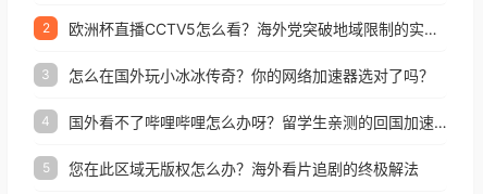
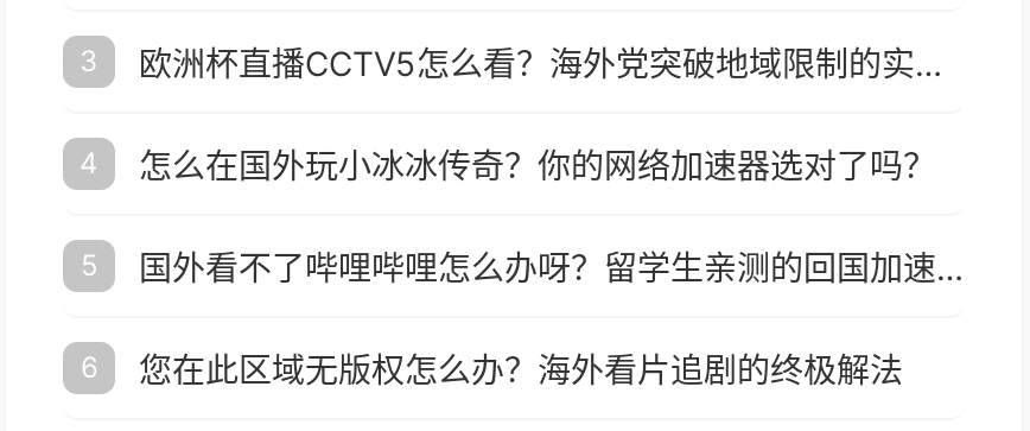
[42,20,49,36] 2 -> [80,43,98,78] 3
[41,66,434,84] 3 怎么在国外玩小冰冰传奇？你的网络加速器选对了吗？ -> [80,144,936,184] 4 怎么在国外玩小冰冰传奇？你的网络加速器选对了吗？
[41,113,50,129] 4 -> [81,247,97,283] 5
[42,159,419,177] 5 您在此区域无版权怎么办？海外看片追剧的终极解法 -> [81,348,903,388] 6 您在此区域无版权怎么办？海外看片追剧的终极解法

